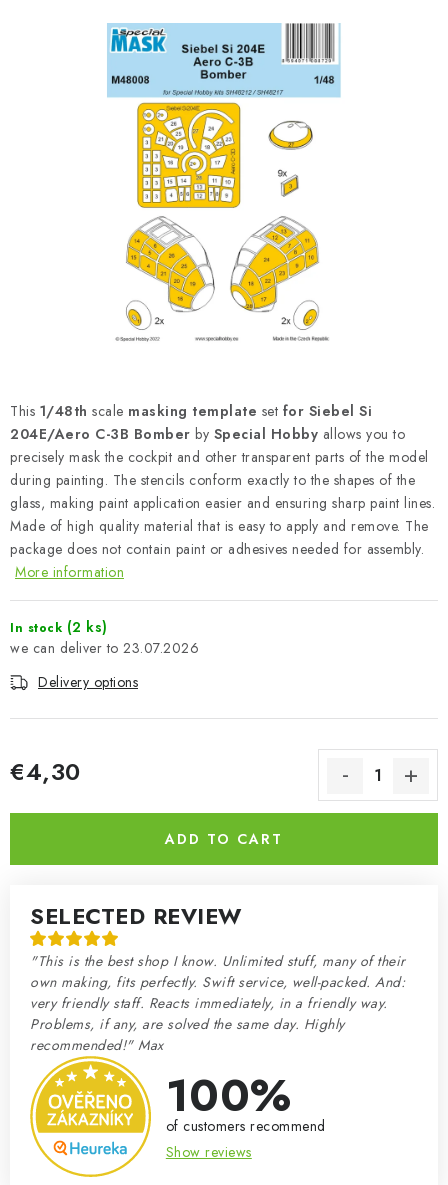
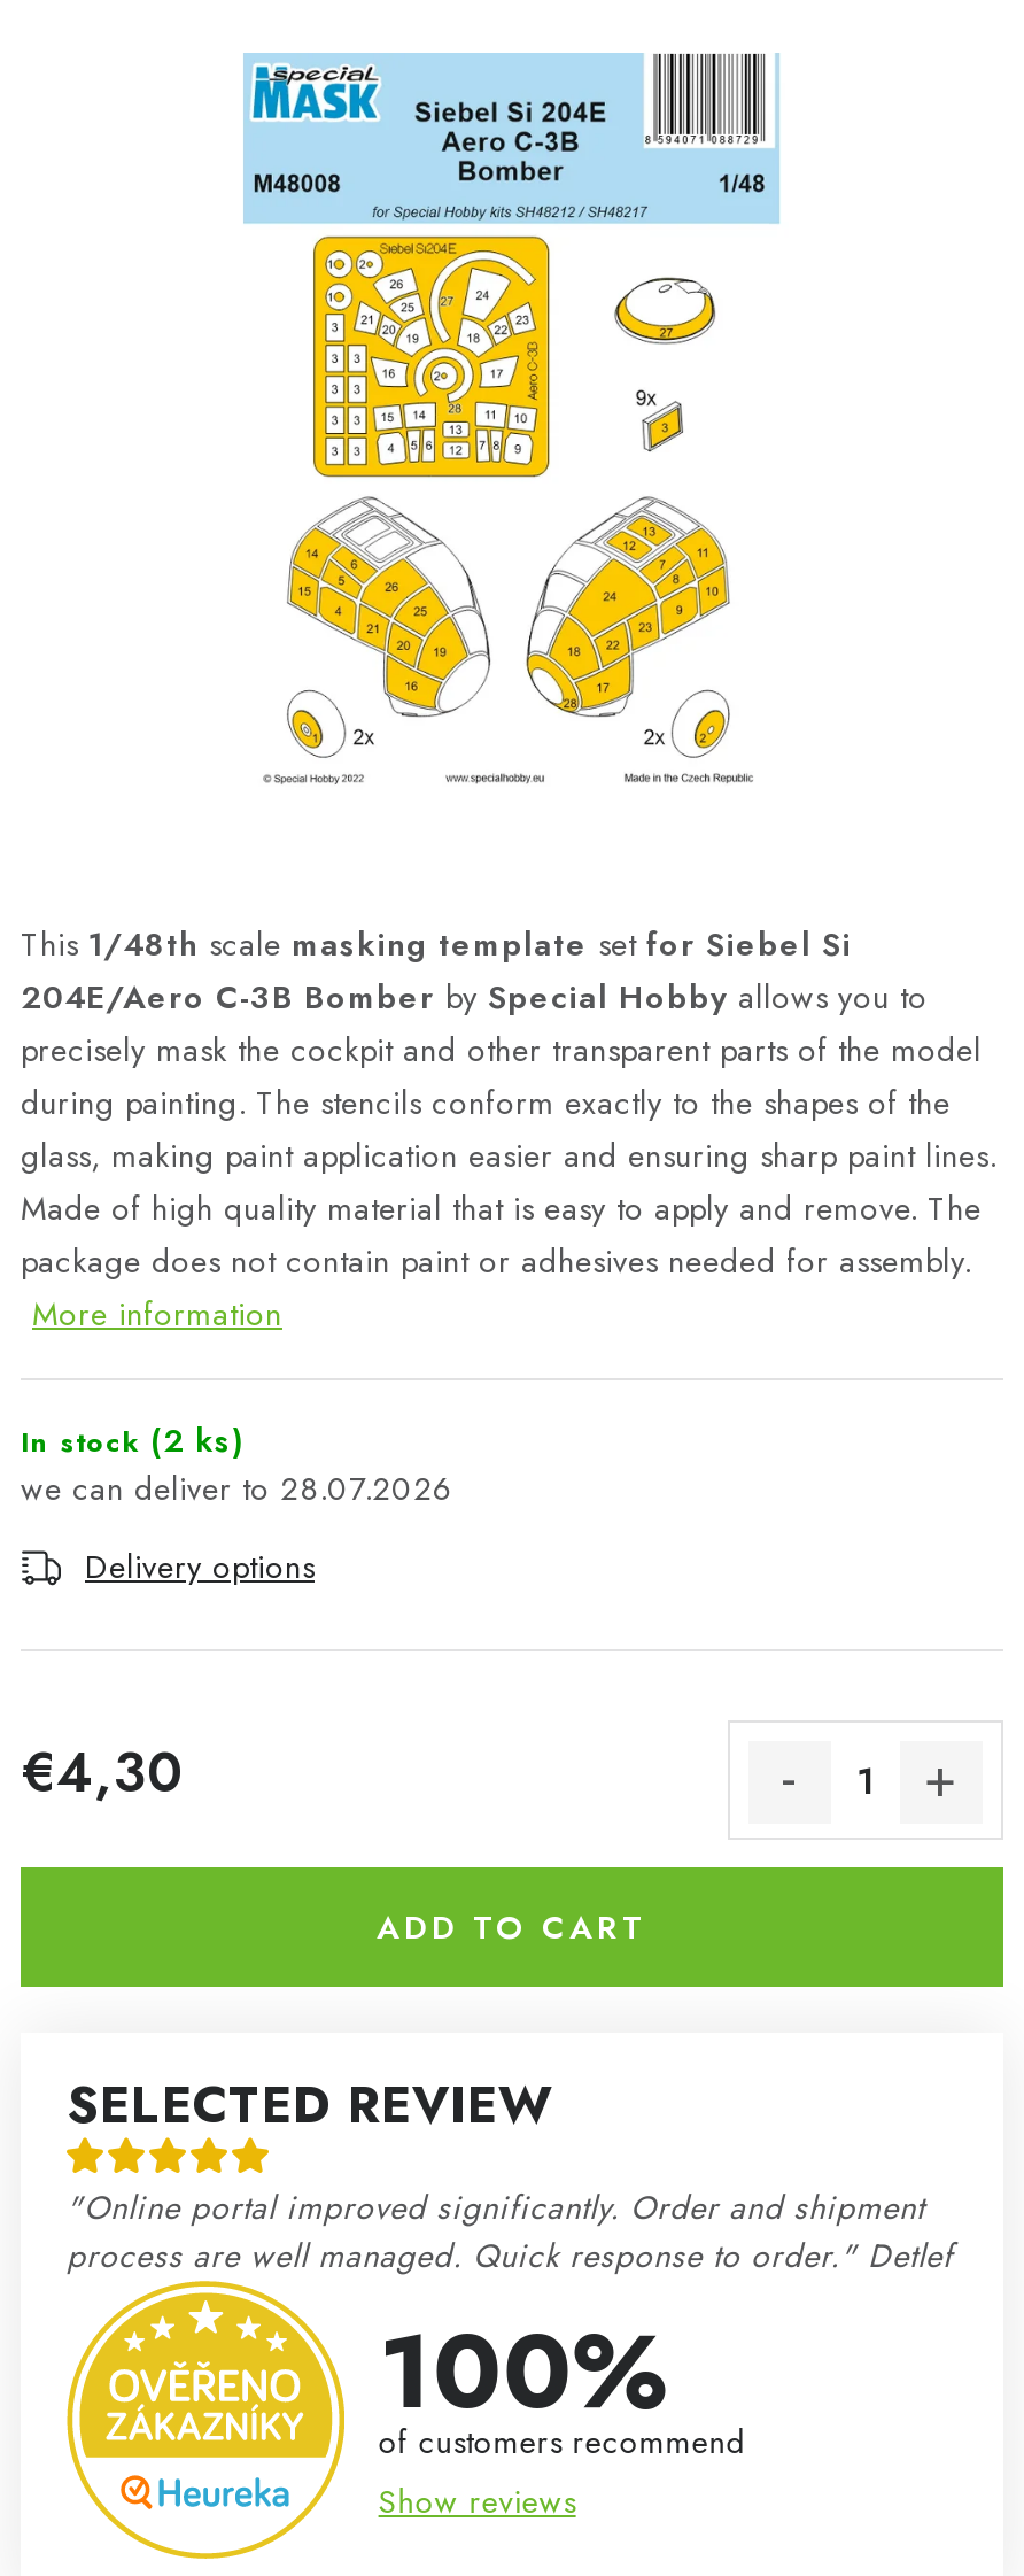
[123,638,199,658] 23.07.2026 -> [280,1465,455,1511] 28.07.2026
[30,951,405,1055] "This is the best shop I know. Unlimited stuff, many of their | own making, fits perfectly. Swift service, well-packed. And: | very friendly staff. Reacts immediately, in a friendly way. | Problems, if any, are solved the same day. Highly | recommended!" Max -> [67,2184,953,2279] "Online portal improved significantly. Order and shipment | process are well managed. Quick response to order." Detlef

